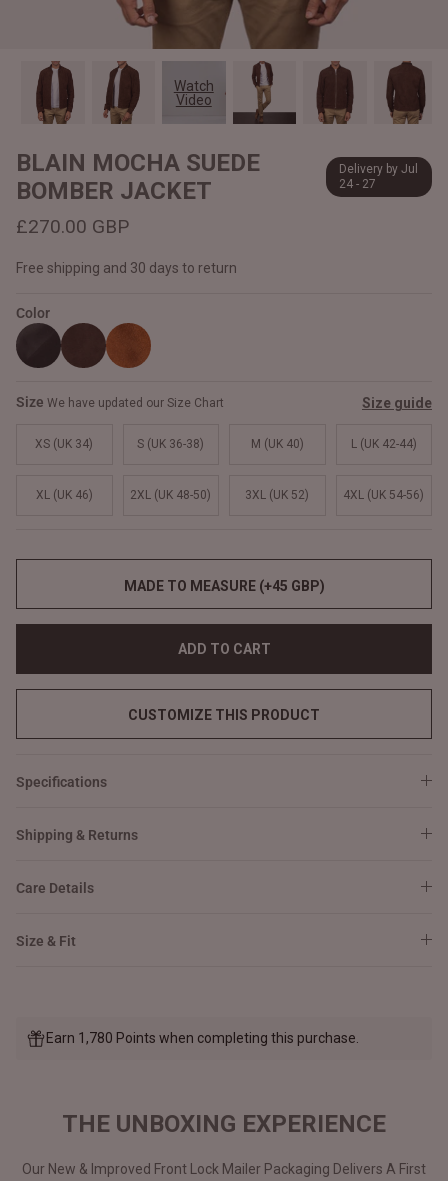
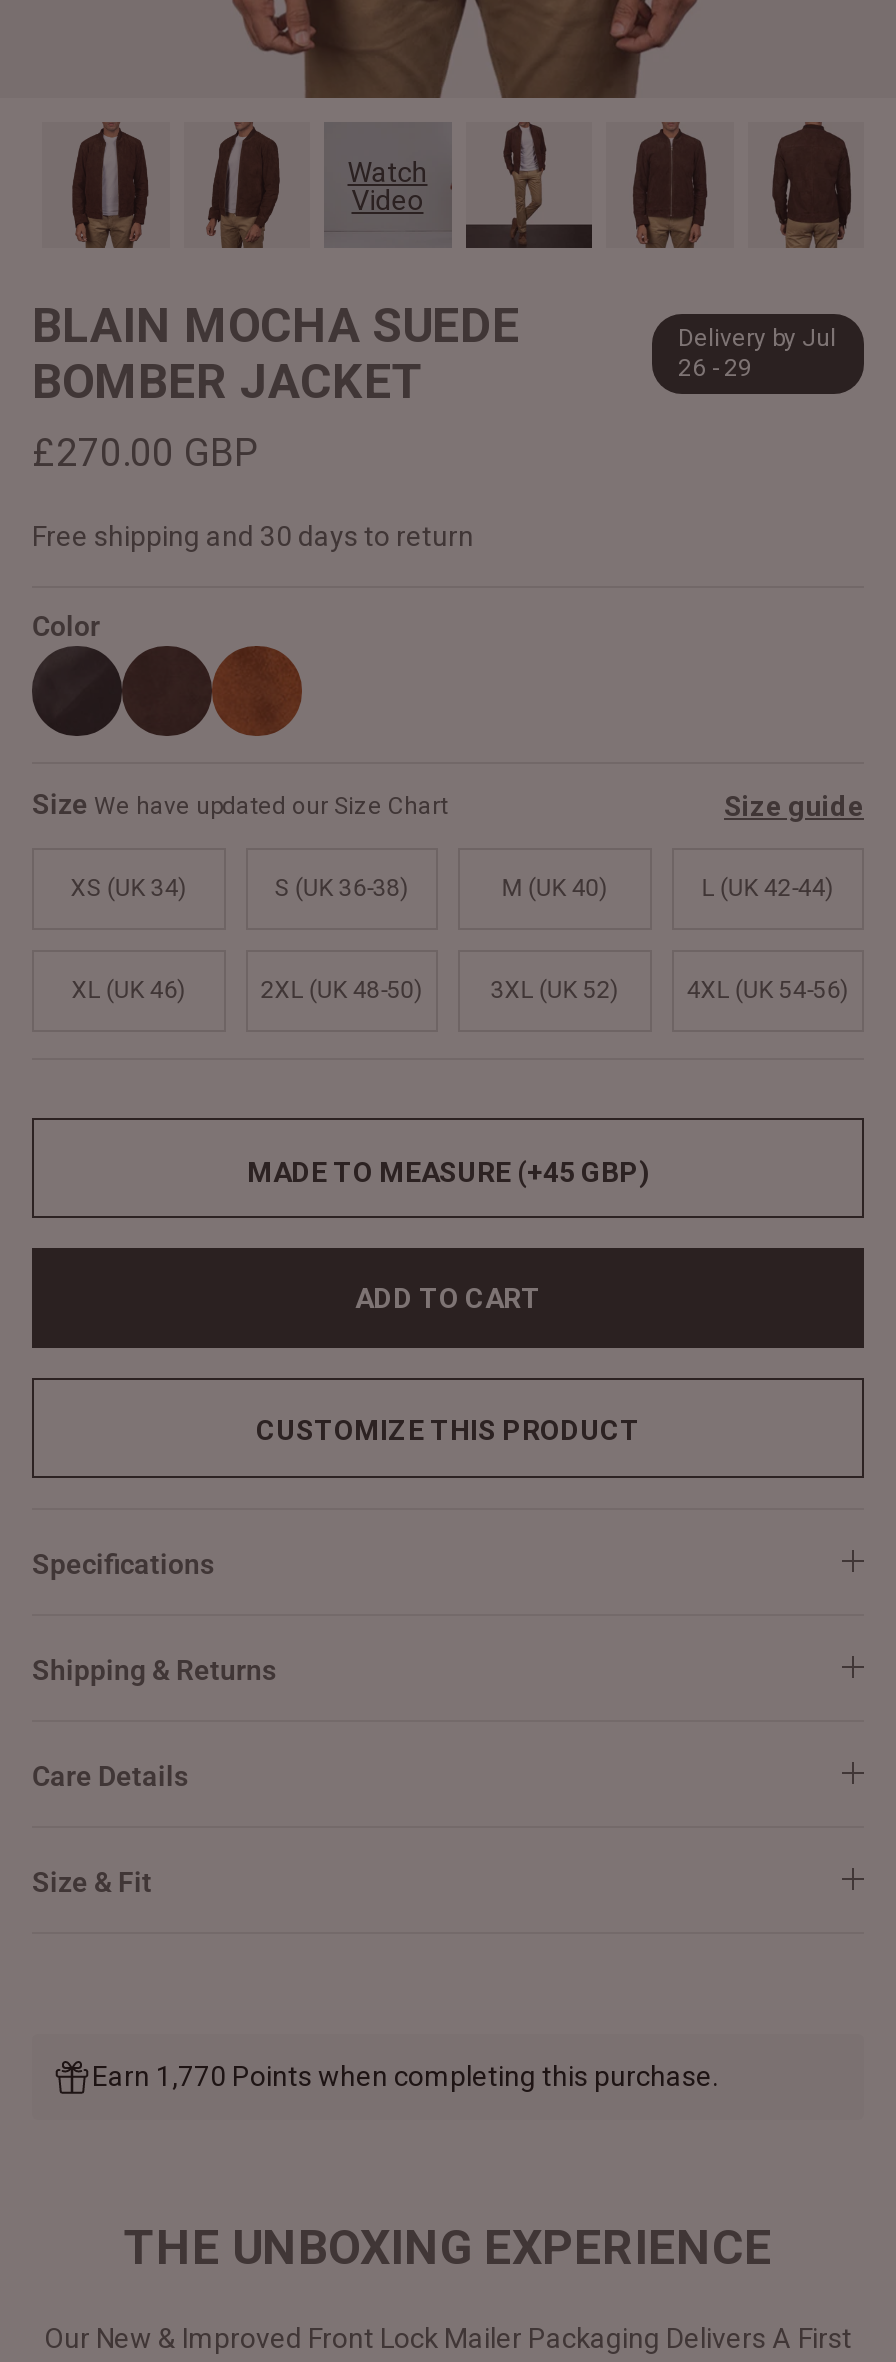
[339,177,376,191] 24 - 27 -> [678,355,752,383] 26 - 29
[46,1030,359,1046] Earn 1,780 Points when completing this purchase. -> [92,2061,718,2093] Earn 1,770 Points when completing this purchase.

